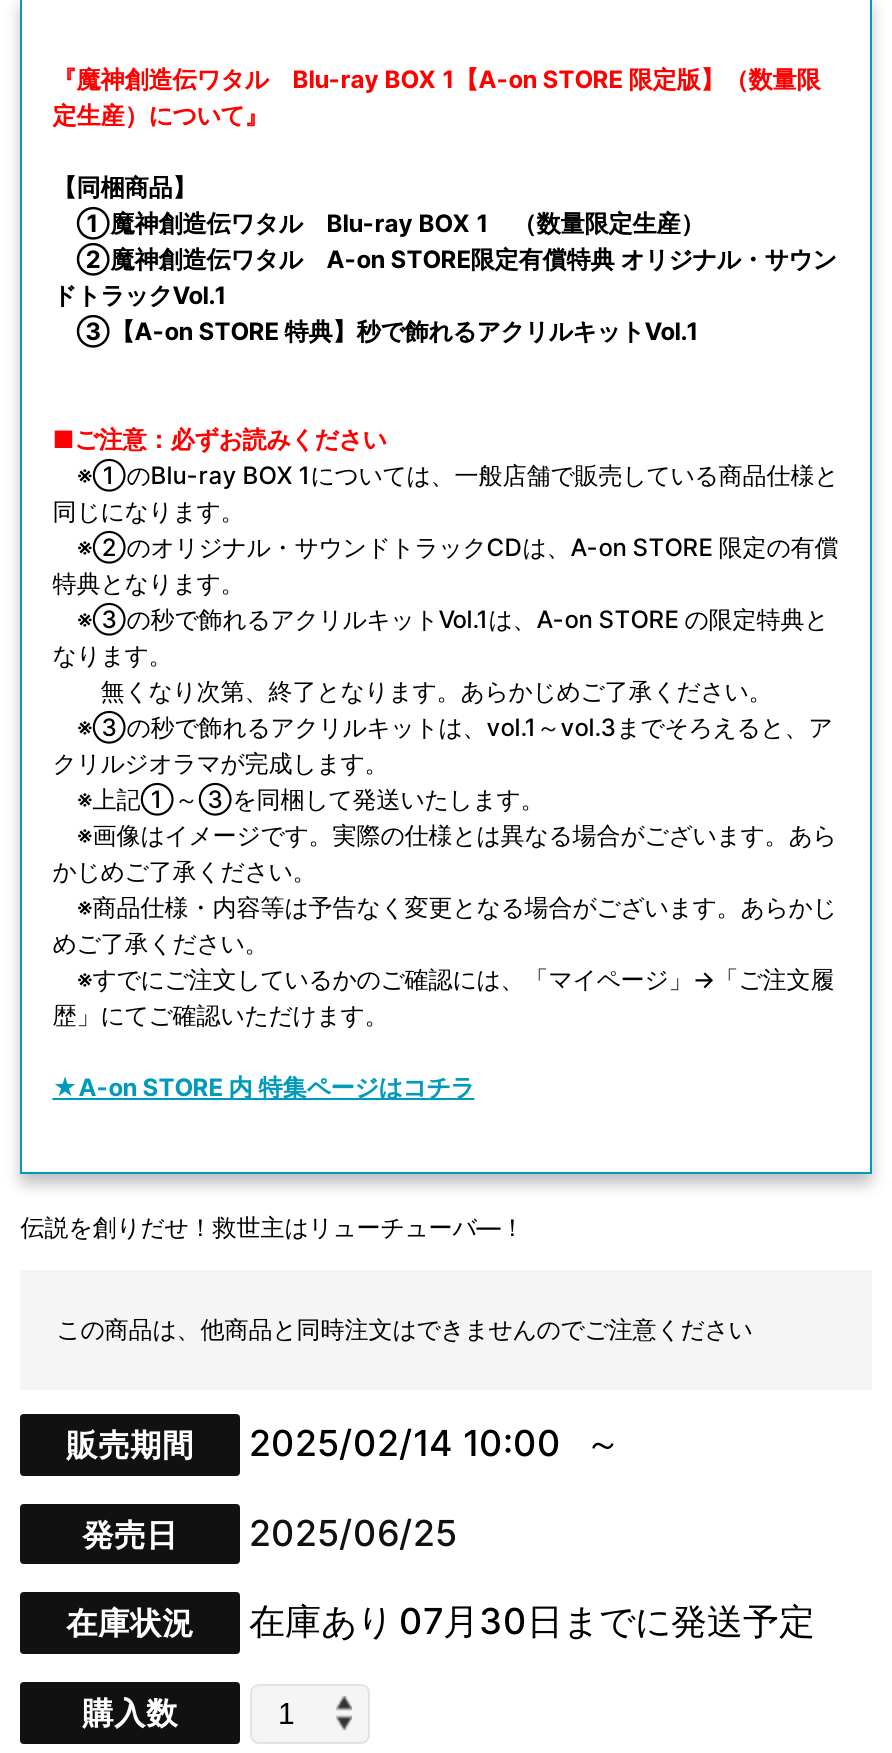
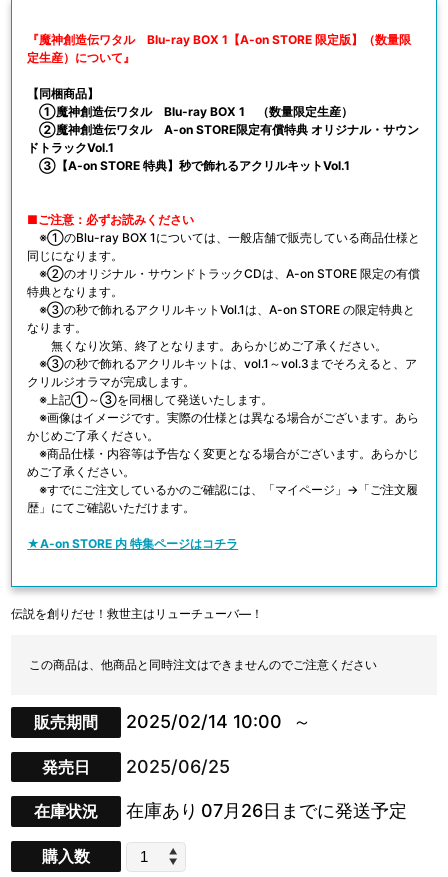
[249,1600,815,1642] 在庫あり 07月30日までに発送予定 -> [125,800,406,821] 在庫あり 07月26日までに発送予定

